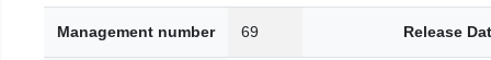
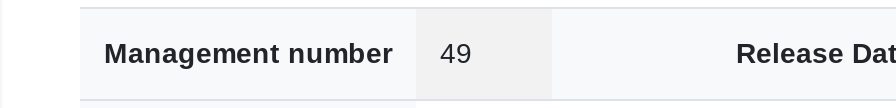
[57,23,259,40] Management number 69 -> [104,37,472,69] Management number 49

